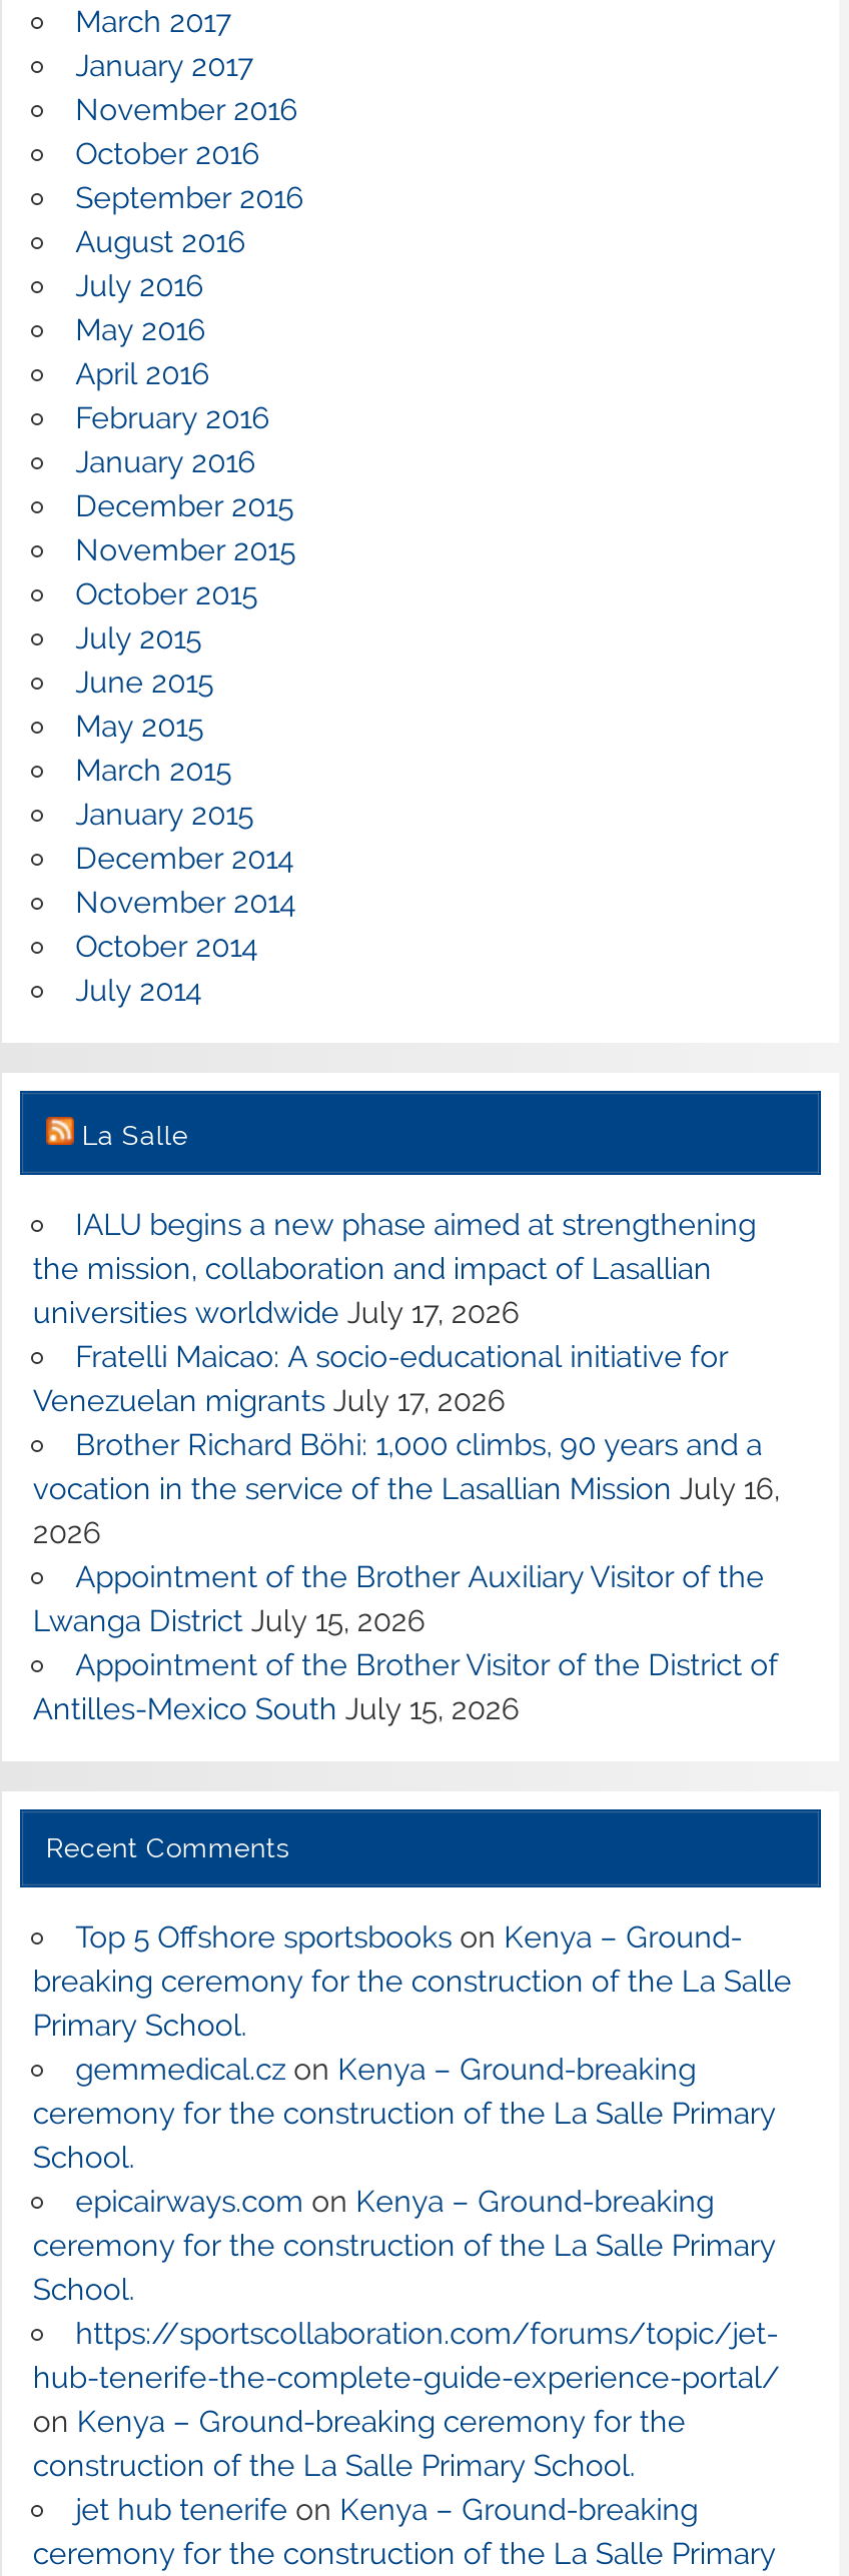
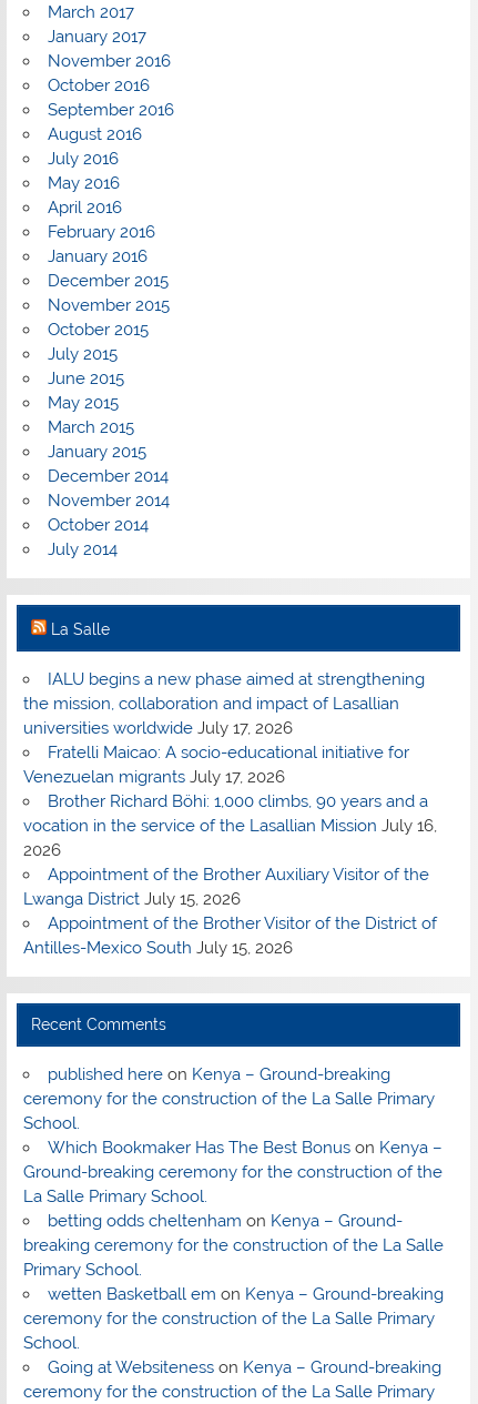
[75,1920,742,2088] Top 5 Offshore sportsbooks on Kenya – Ground- | gemmedical.cz on Kenya – Ground-breaking -> [47,1064,390,1084] published here on Kenya – Ground-breaking
moved [33,1964,792,2044] -> [24,1235,444,1280]: breaking ceremony for the construction of the La Salle | Primary School.
moved [33,2096,776,2176] -> [24,1089,435,1133]: ceremony for the construction of the La Salle Primary | School.
[75,2184,714,2220] epicairways.com on Kenya – Ground-breaking -> [24,1138,443,1304] Which Bookmaker Has The Best Bonus on Kenya – | Ground-breaking ceremony for the construction of the | La Salle Primary School. | betting odds cheltenham on Kenya – Ground- | wetten Basketball em on Kenya – Ground-breaking
moved [33,2228,776,2308] -> [24,1309,435,1353]: ceremony for the construction of the La Salle Primary | School.
[33,2316,780,2528] https://sportscollaboration.com/forums/topic/jet- | hub-tenerife-the-complete-guide-experience-portal/ | on Kenya – Ground-breaking ceremony for the | construction of the La Salle Primary School. | jet hub tenerife on Kenya – Ground-breaking -> [47,1357,441,1377] Going at Websiteness on Kenya – Ground-breaking

